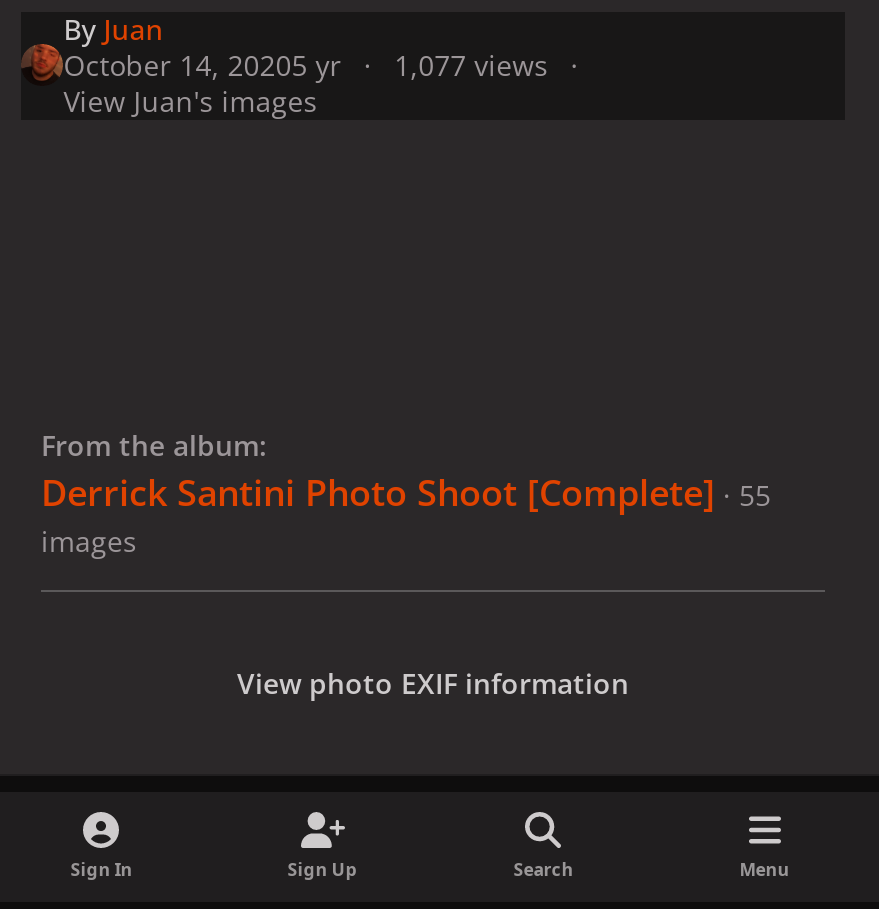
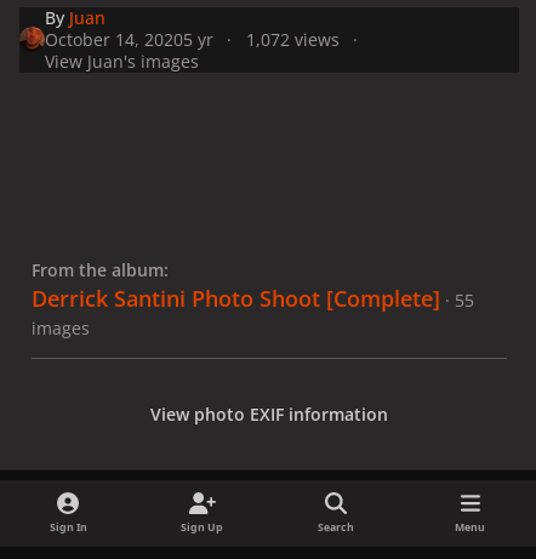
[63,45,548,83] October 14, 20205 yr 1,077 views -> [45,27,339,50] October 14, 20205 yr 1,072 views

